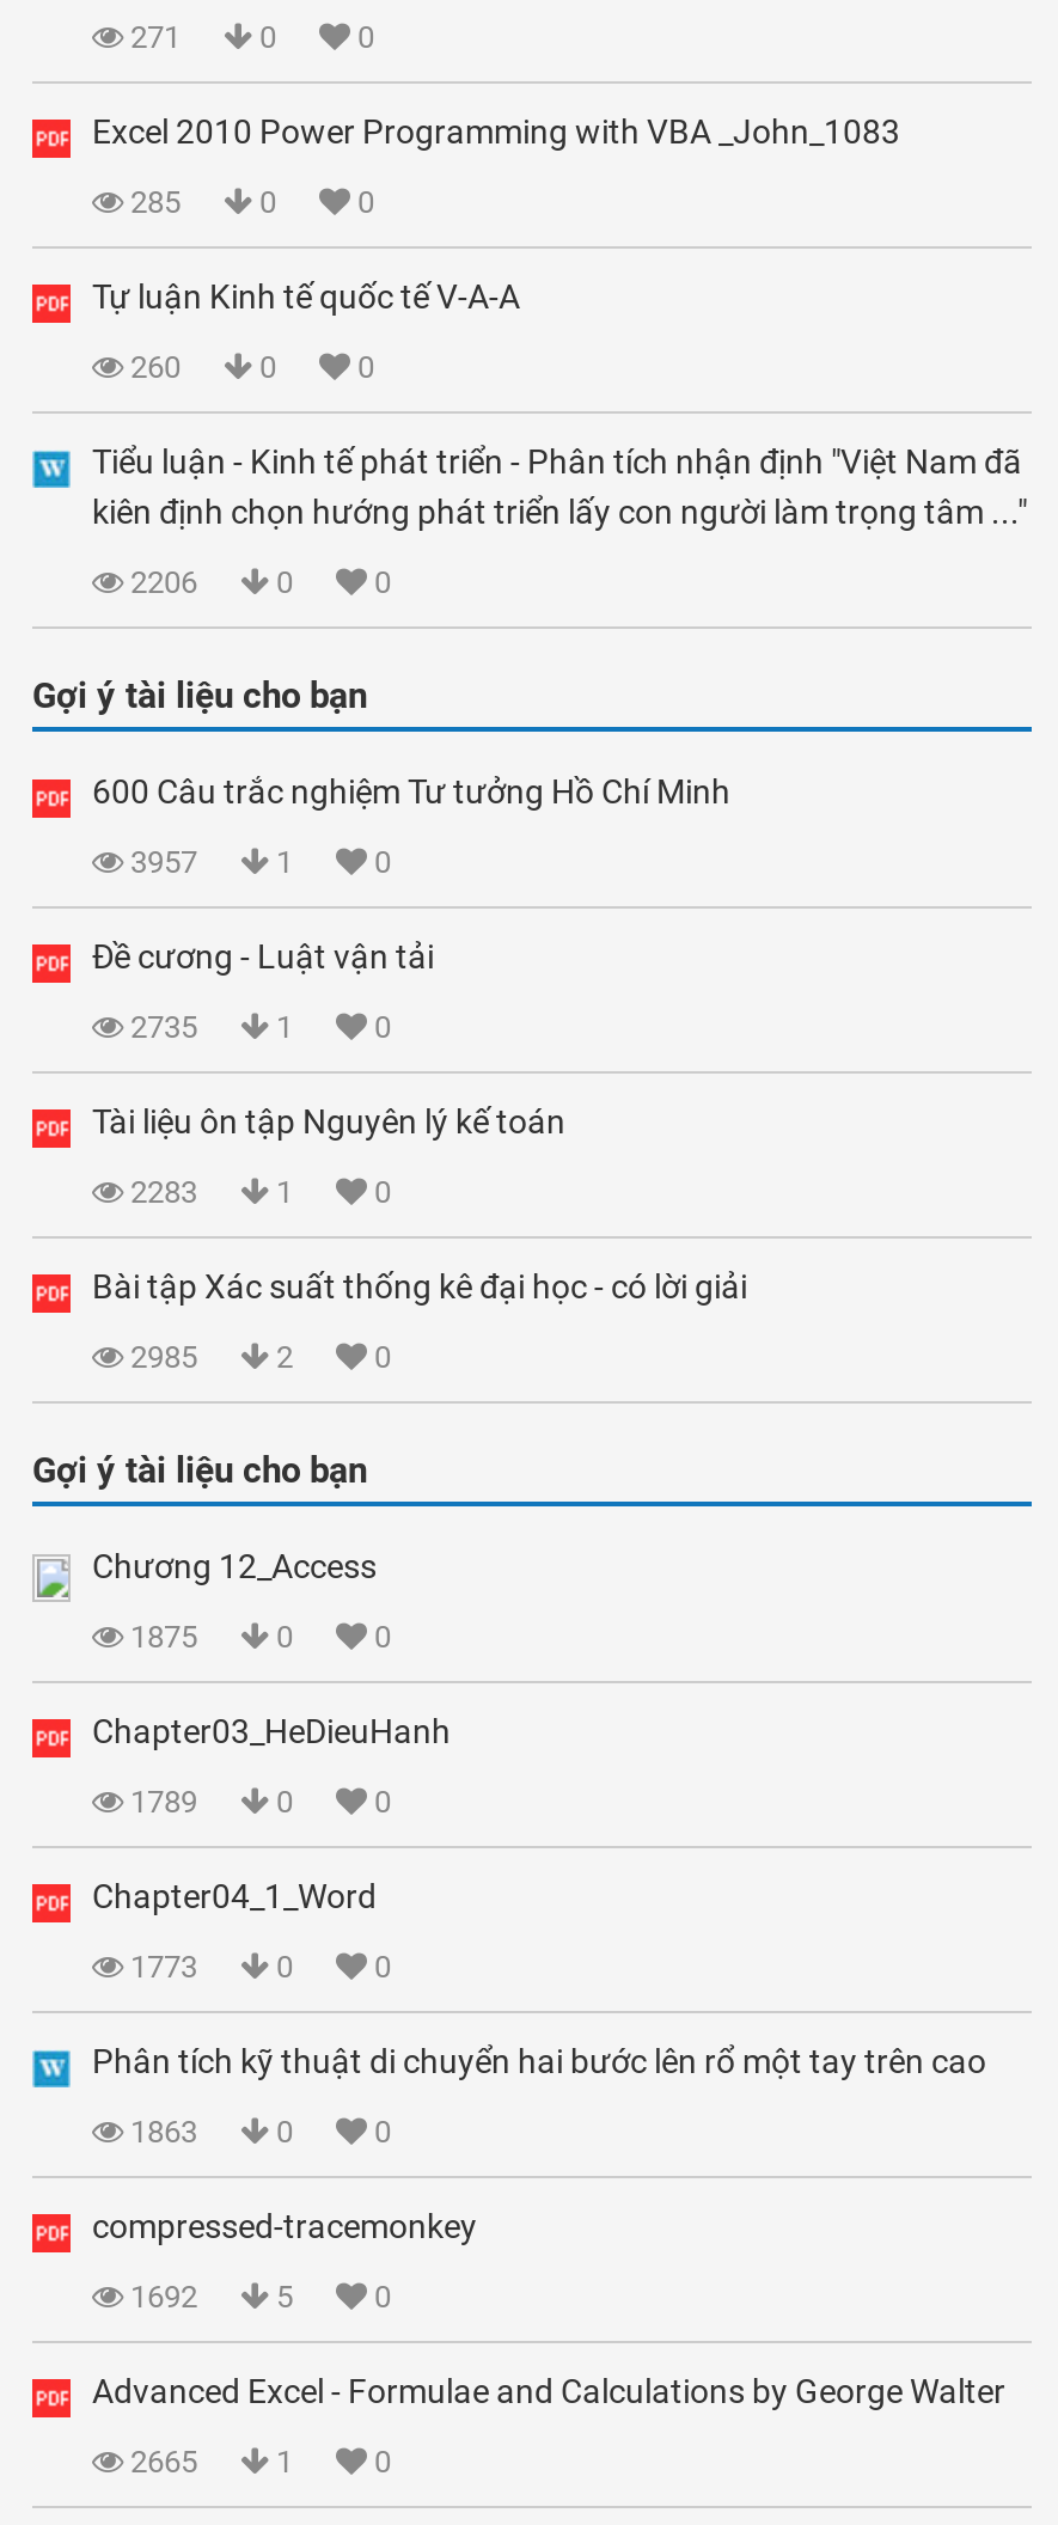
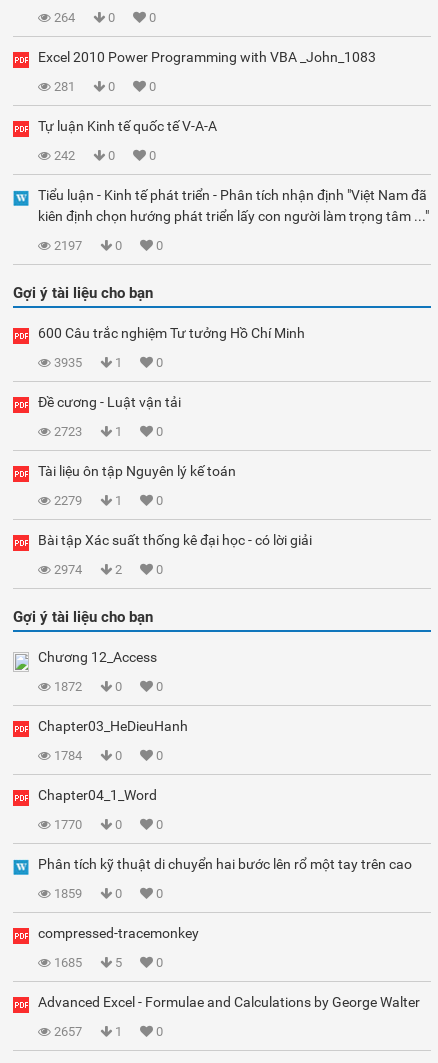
[123,19,276,55] 271 0 -> [51,10,115,25] 264 0
[123,184,276,220] 285 0 -> [51,79,115,94] 281 0
[123,349,276,385] 260 0 -> [51,148,115,163] 242 0
[123,564,293,600] 2206 0 -> [51,238,122,253] 2197 0
[123,844,293,880] 3957 1 -> [51,355,122,370] 3935 1
[123,1009,293,1045] 2735 1 -> [51,424,122,439] 2723 1
[123,1174,293,1210] 2283 1 -> [51,493,122,508] 2279 1
[123,1339,293,1375] 2985 2 -> [51,562,122,577] 2974 2
[123,1619,293,1655] 1875 0 -> [51,679,122,694] 1872 0
[123,1784,293,1820] 1789 0 -> [51,748,122,763] 1784 0
[123,1949,293,1985] 1773 0 -> [51,817,122,832] 1770 0
[123,2114,293,2150] 1863 0 -> [51,886,122,901] 1859 0
[123,2279,293,2315] 1692 5 -> [51,955,122,970] 1685 5
[123,2444,293,2480] 2665 1 -> [51,1024,122,1039] 2657 1

